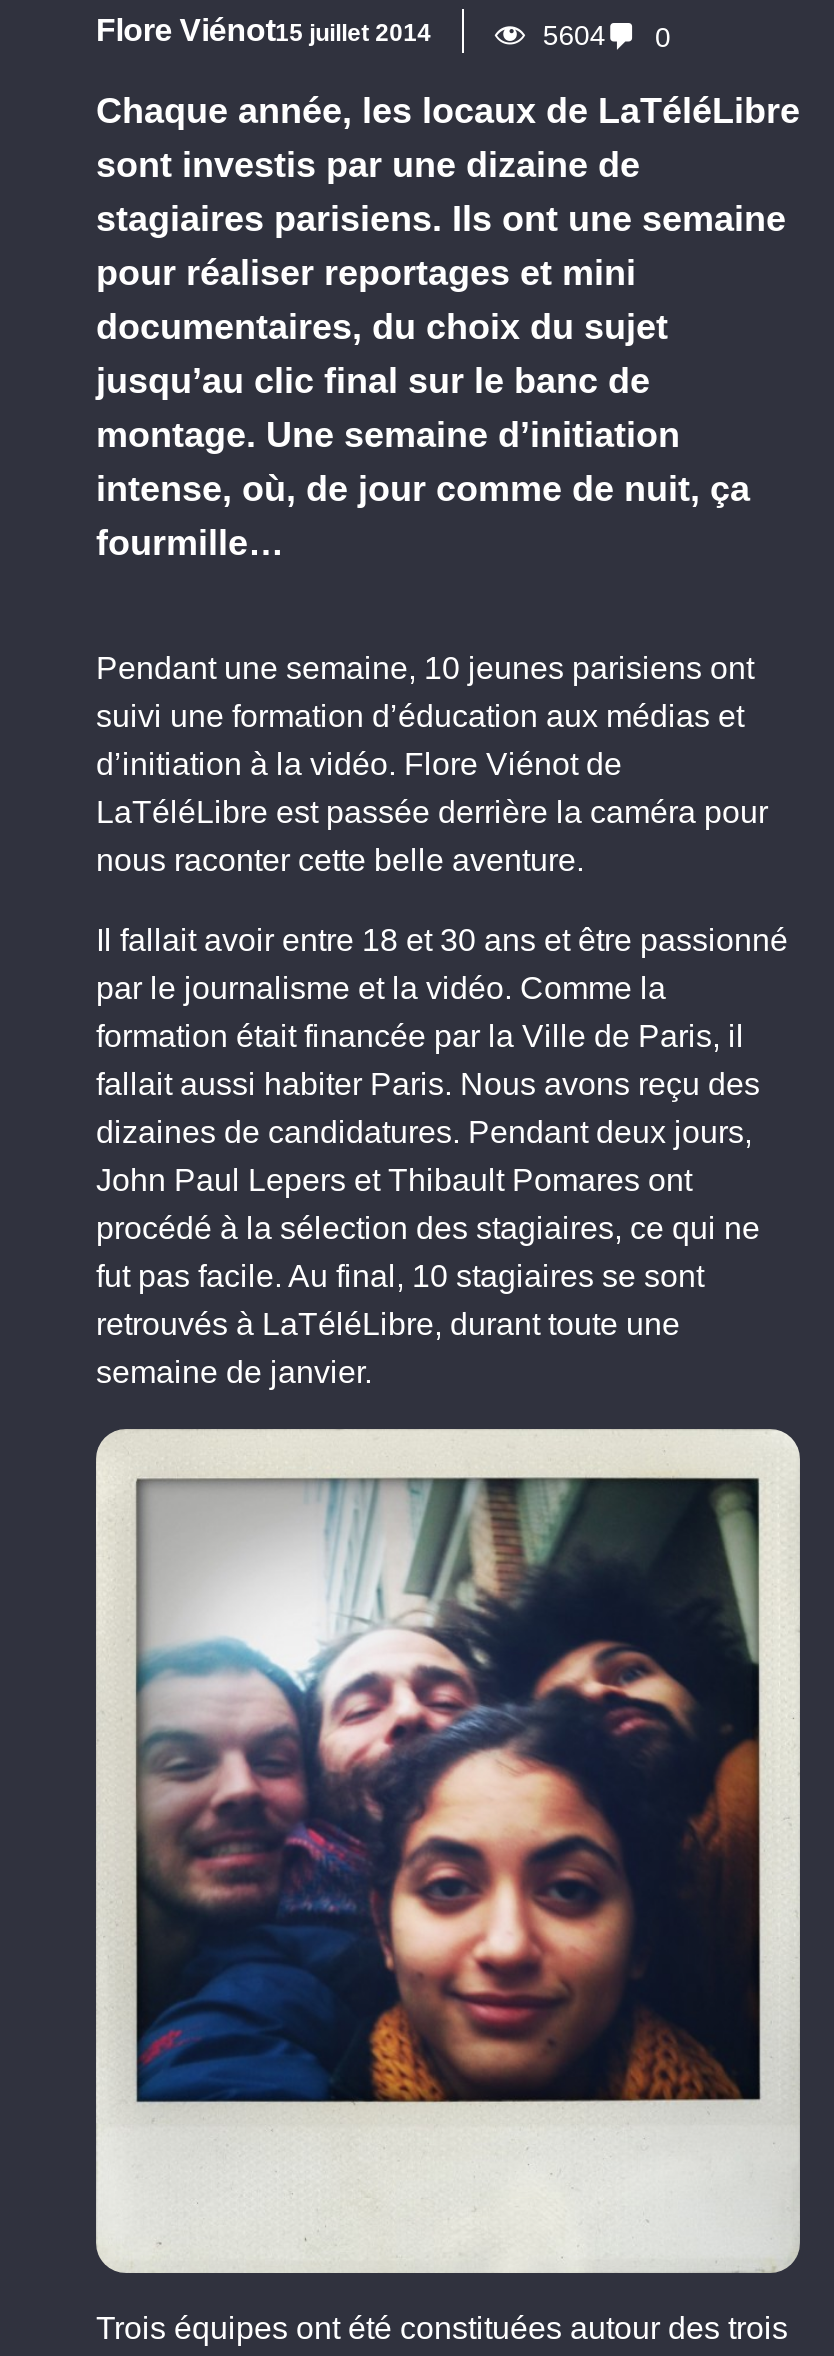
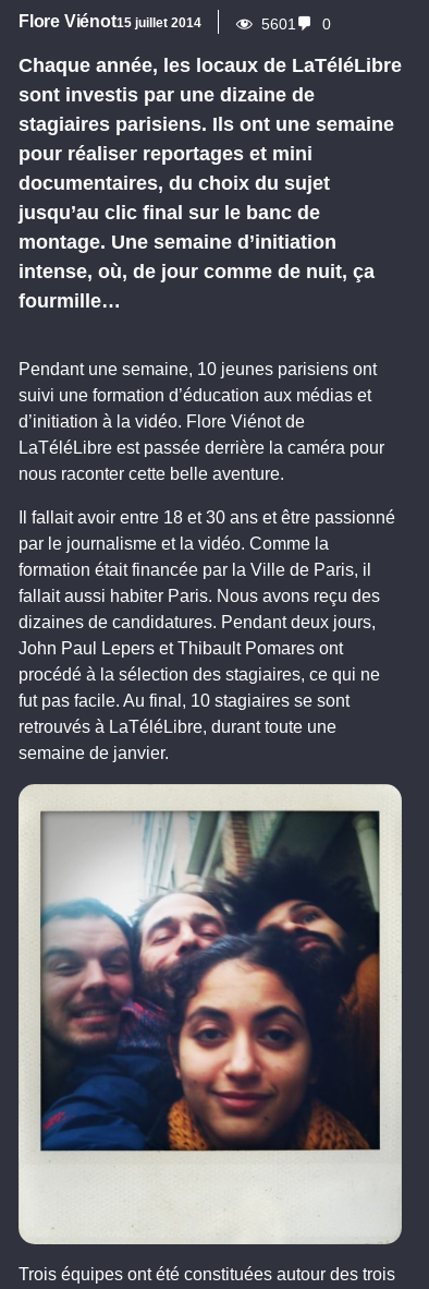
[543,20,670,53] 5604 0 -> [262,15,331,33] 5601 0

